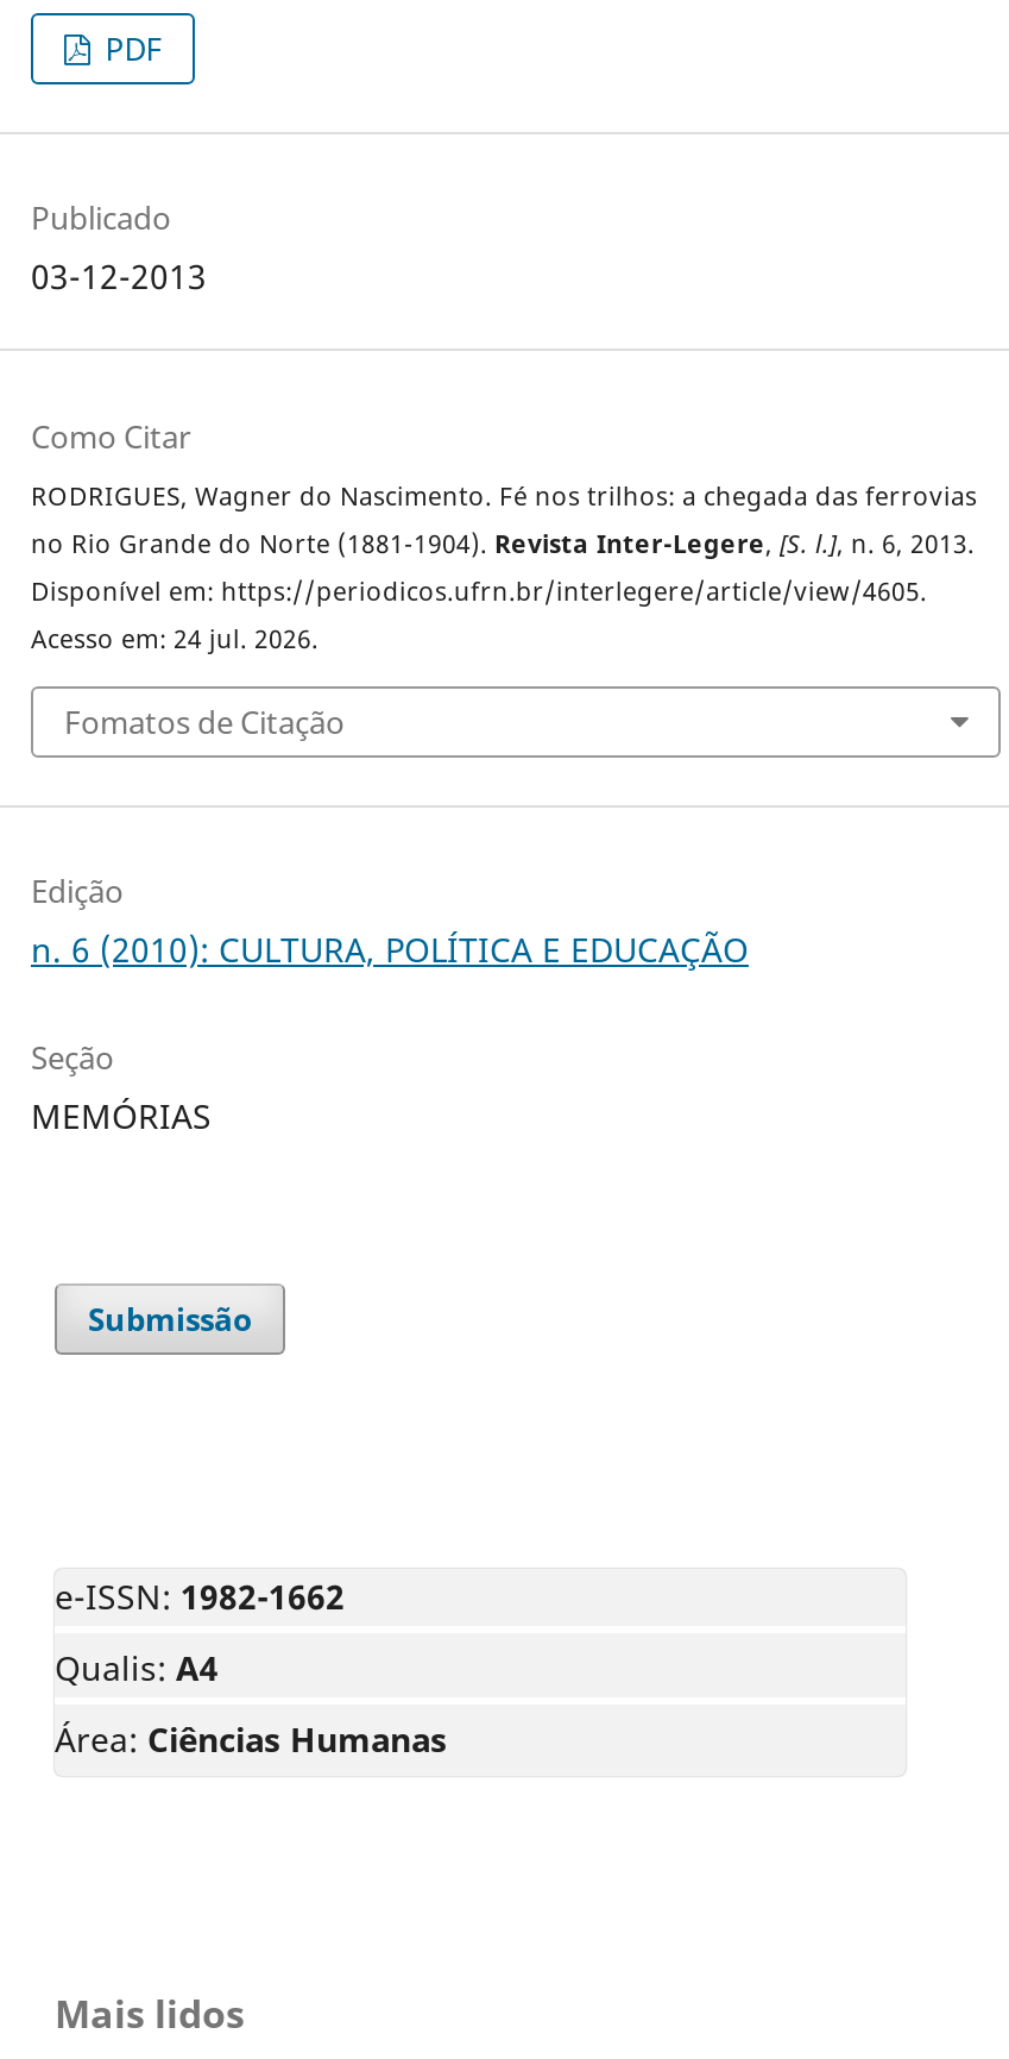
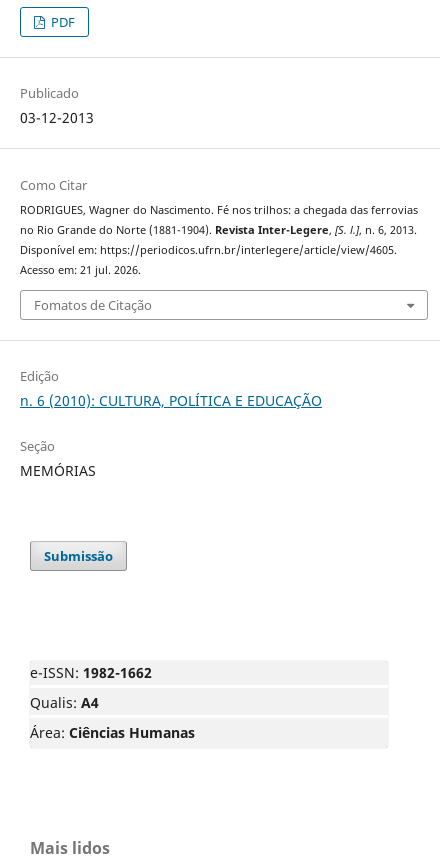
[31,621,319,654] Acesso em: 24 jul. 2026. -> [20,262,141,276] Acesso em: 21 jul. 2026.

